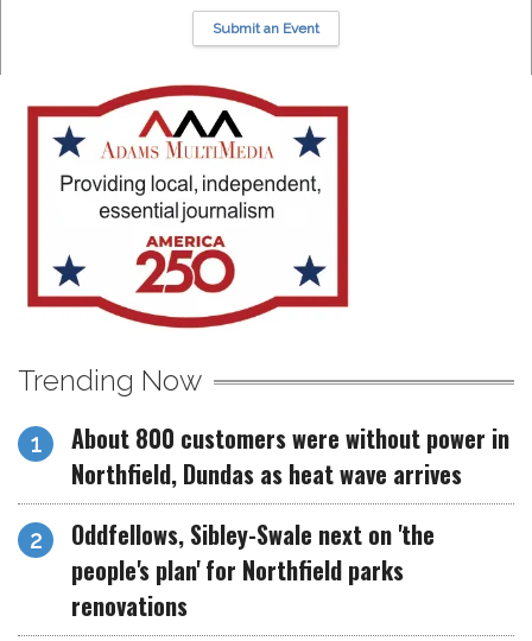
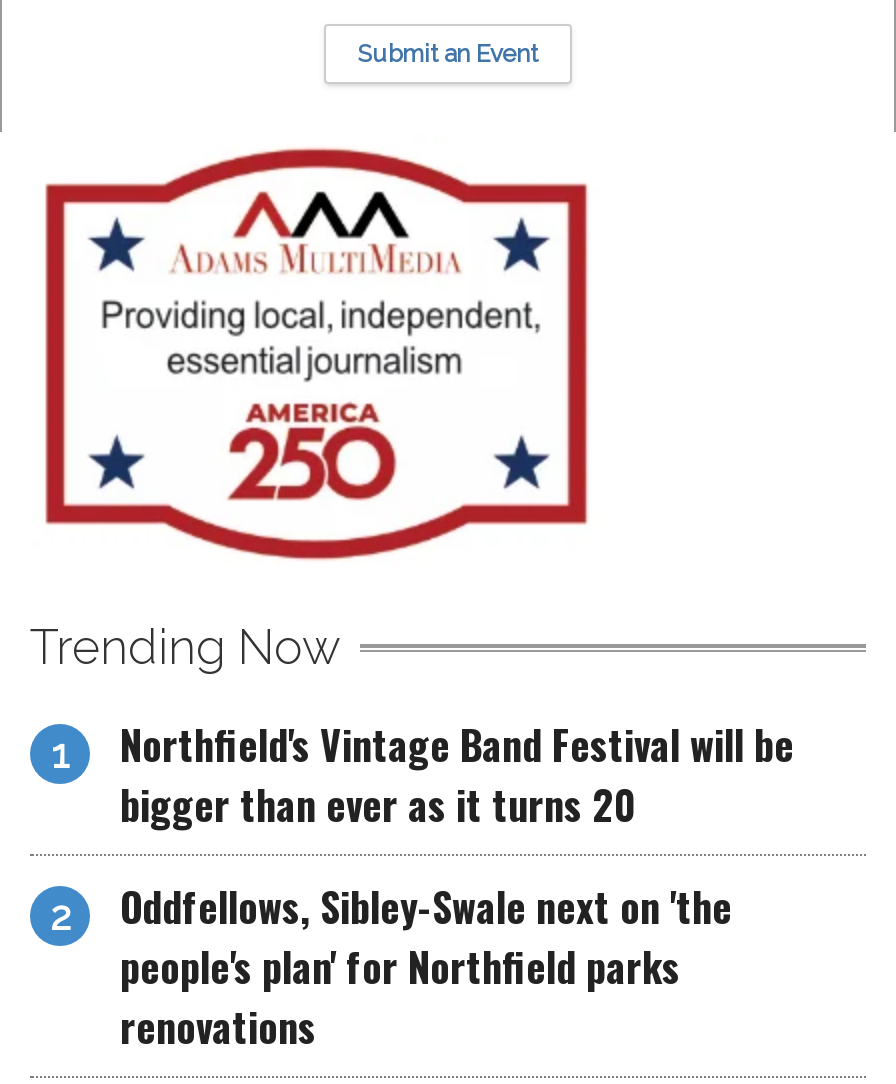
[71,420,509,492] About 800 customers were without power in | Northfield, Dundas as heat wave arrives -> [120,713,794,833] Northfield's Vintage Band Festival will be | bigger than ever as it turns 20

